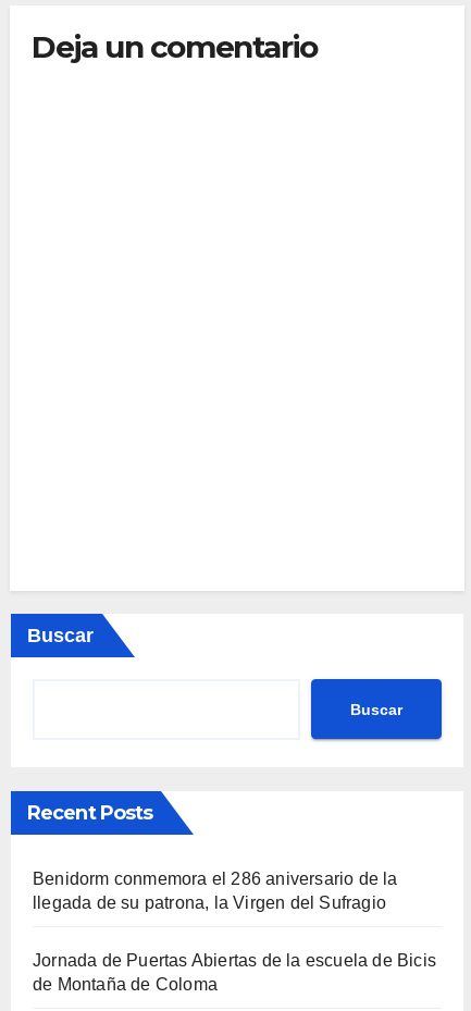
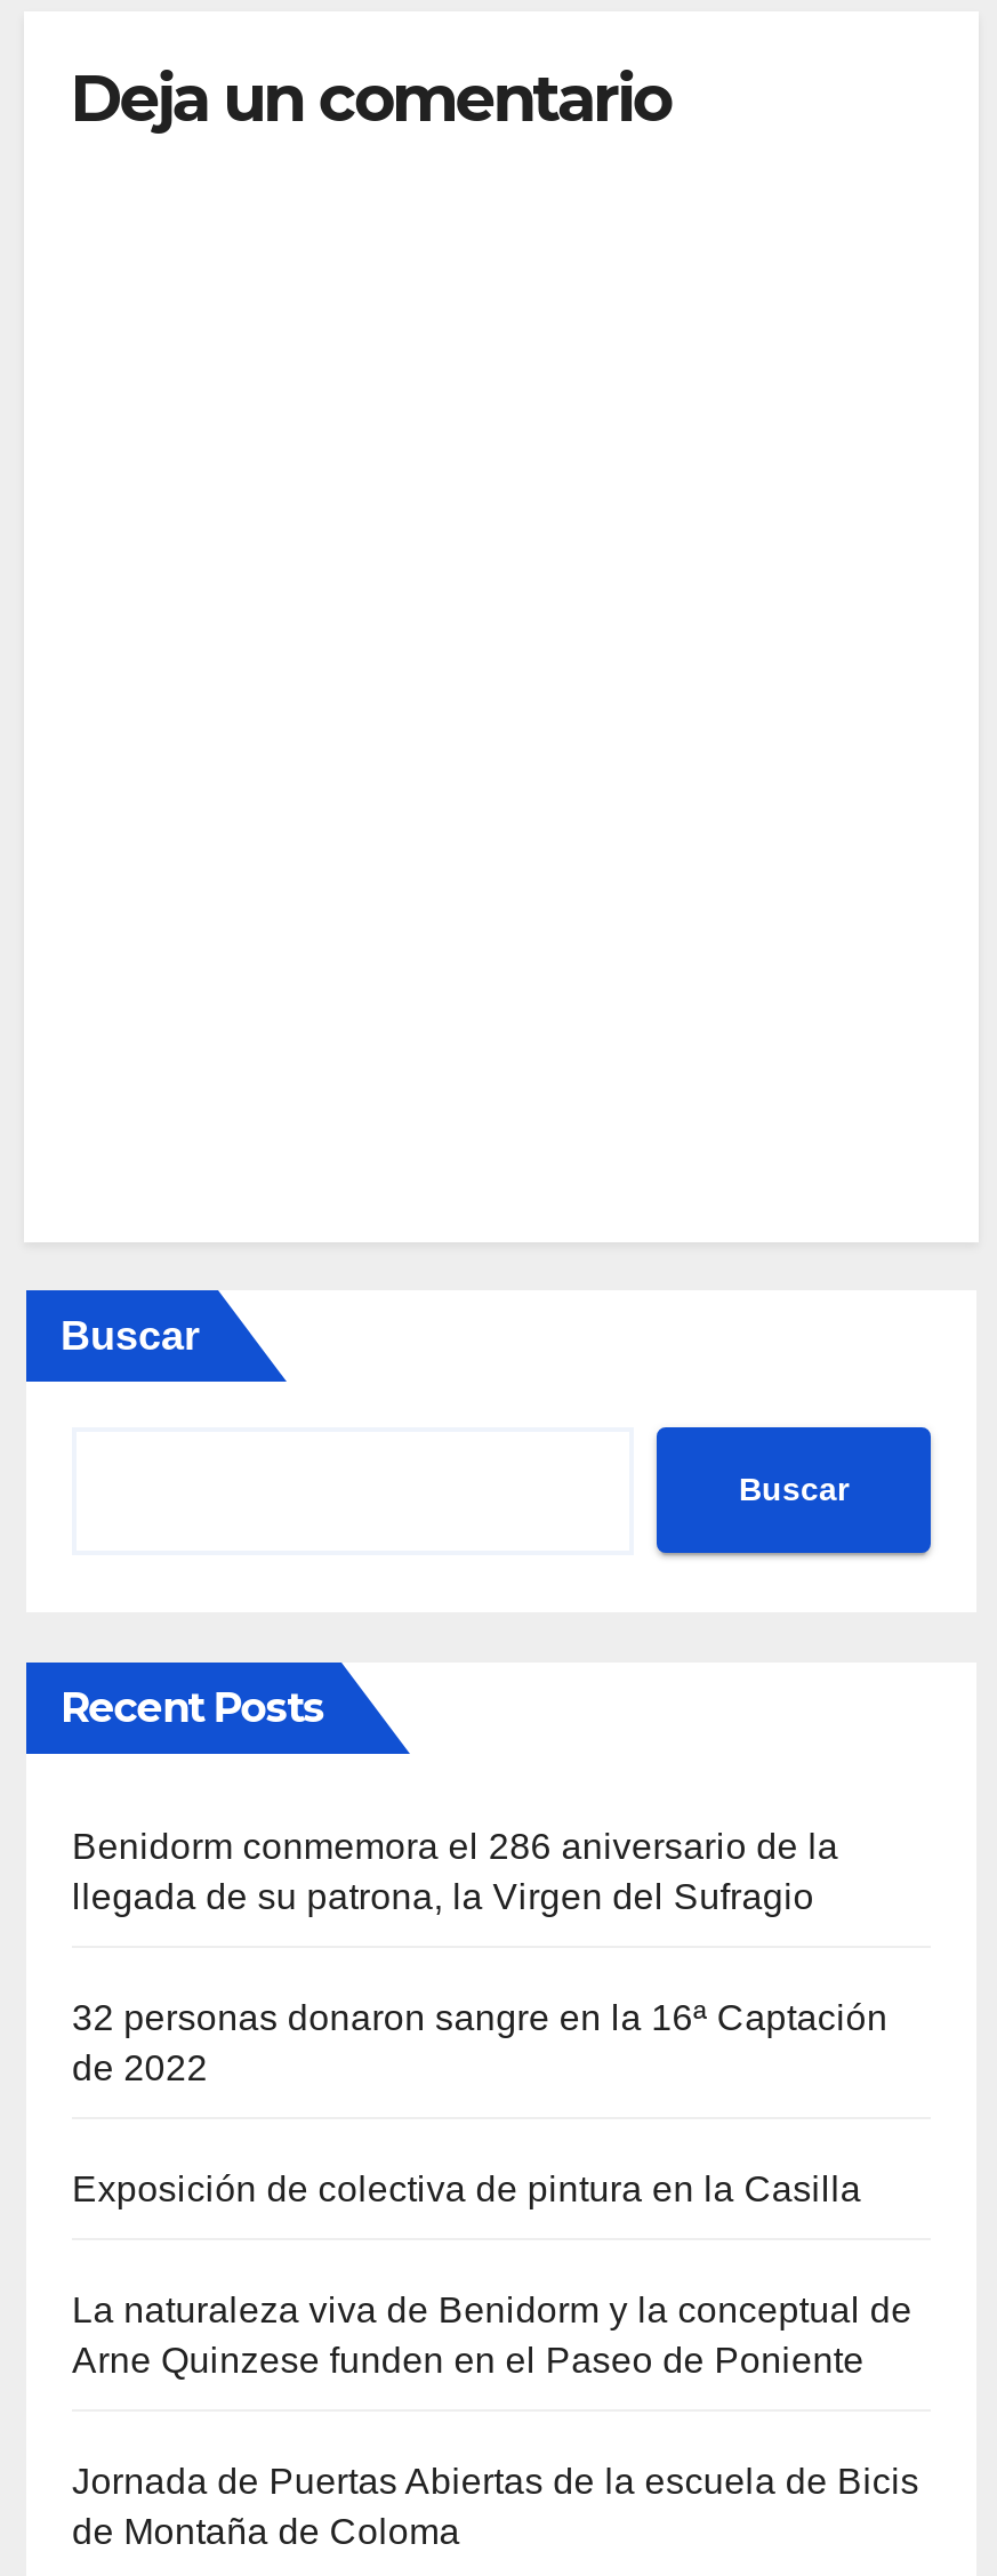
none -> [72,1998,912,2379] 32 personas donaron sangre en la 16ª Captación | de 2022 | Exposición de colectiva de pintura en la Casilla | La naturaleza viva de Benidorm y la conceptual de | Arne Quinzese funden en el Paseo de Poniente

